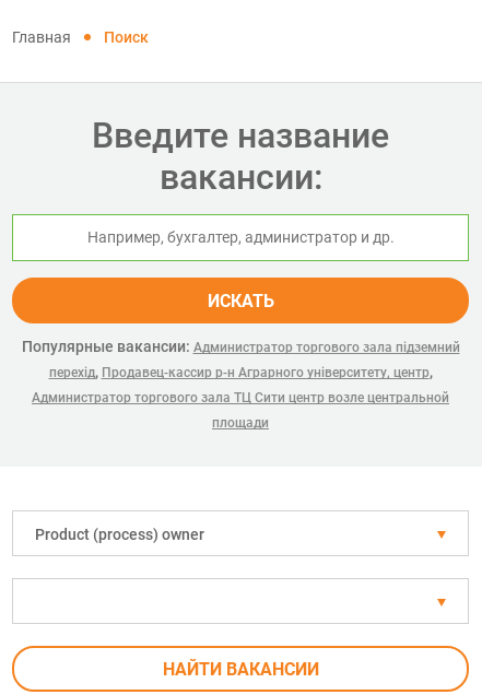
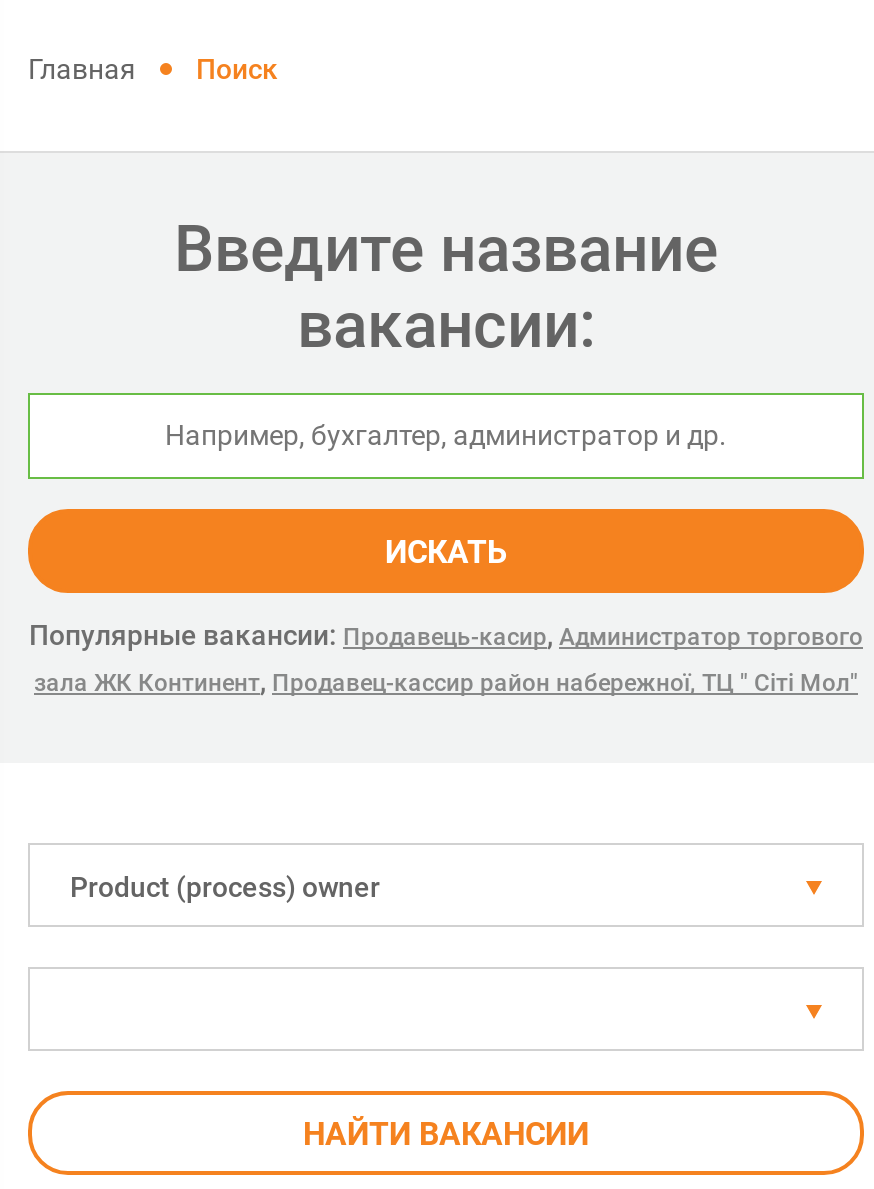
[21,338,460,431] Популярные вакансии: Администратор торгового зала підземний | перехід, Продавец-кассир р-н Аграрного університету, центр, | Администратор торгового зала ТЦ Сити центр возле центральной | площади -> [29,619,863,697] Популярные вакансии: Продавець-касир, Администратор торгового | зала ЖК Континент, Продавец-кассир район набережної, ТЦ " Сіті Мол"

